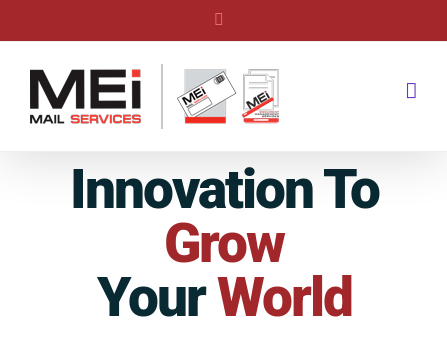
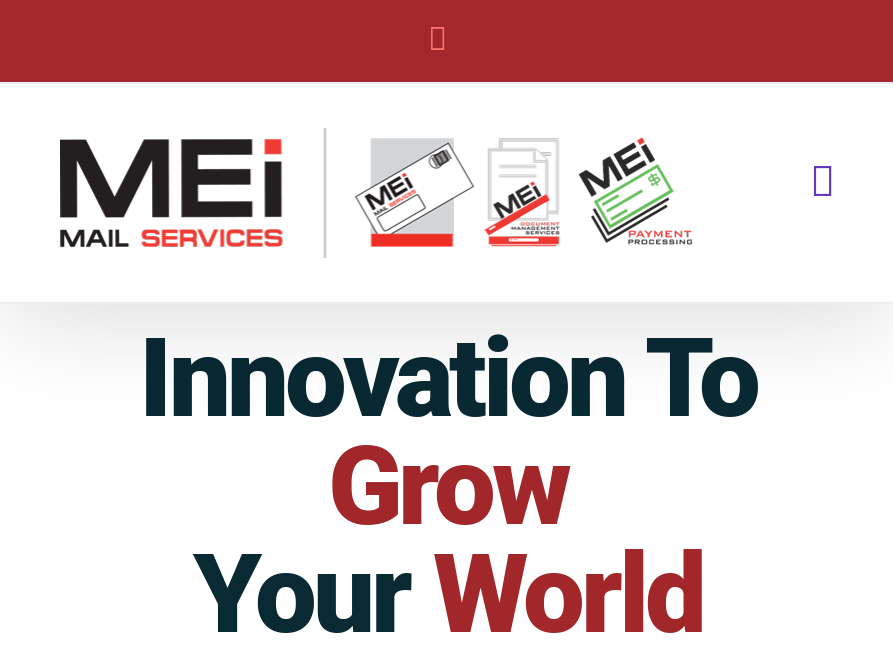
none -> [578,136,692,246] [image]

